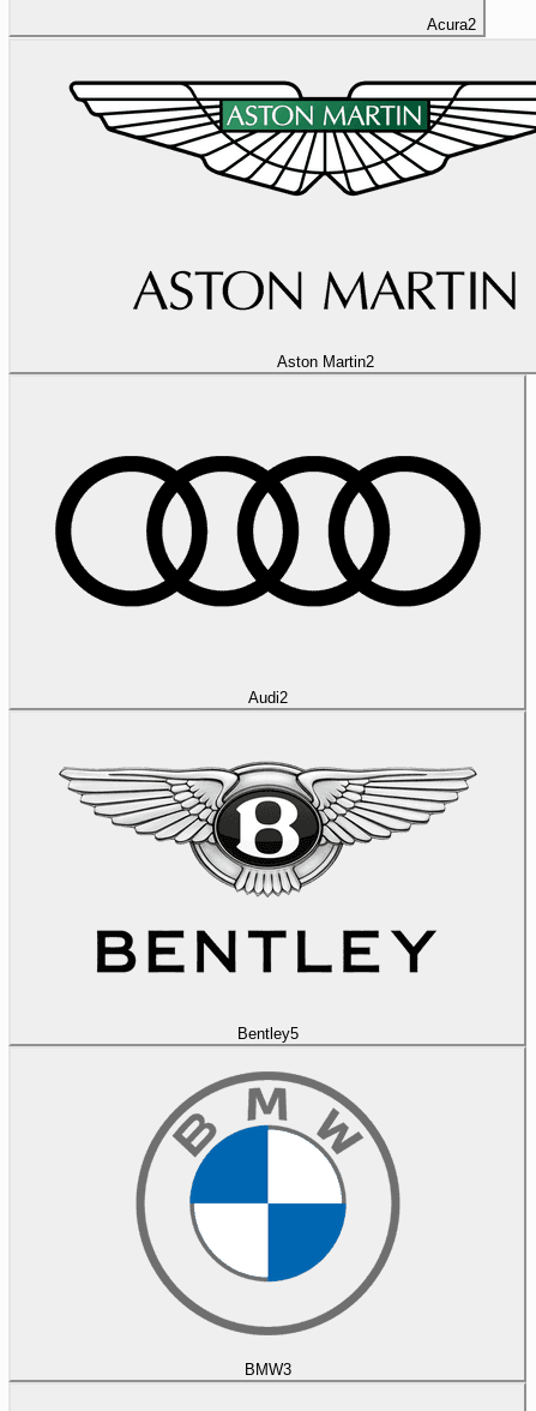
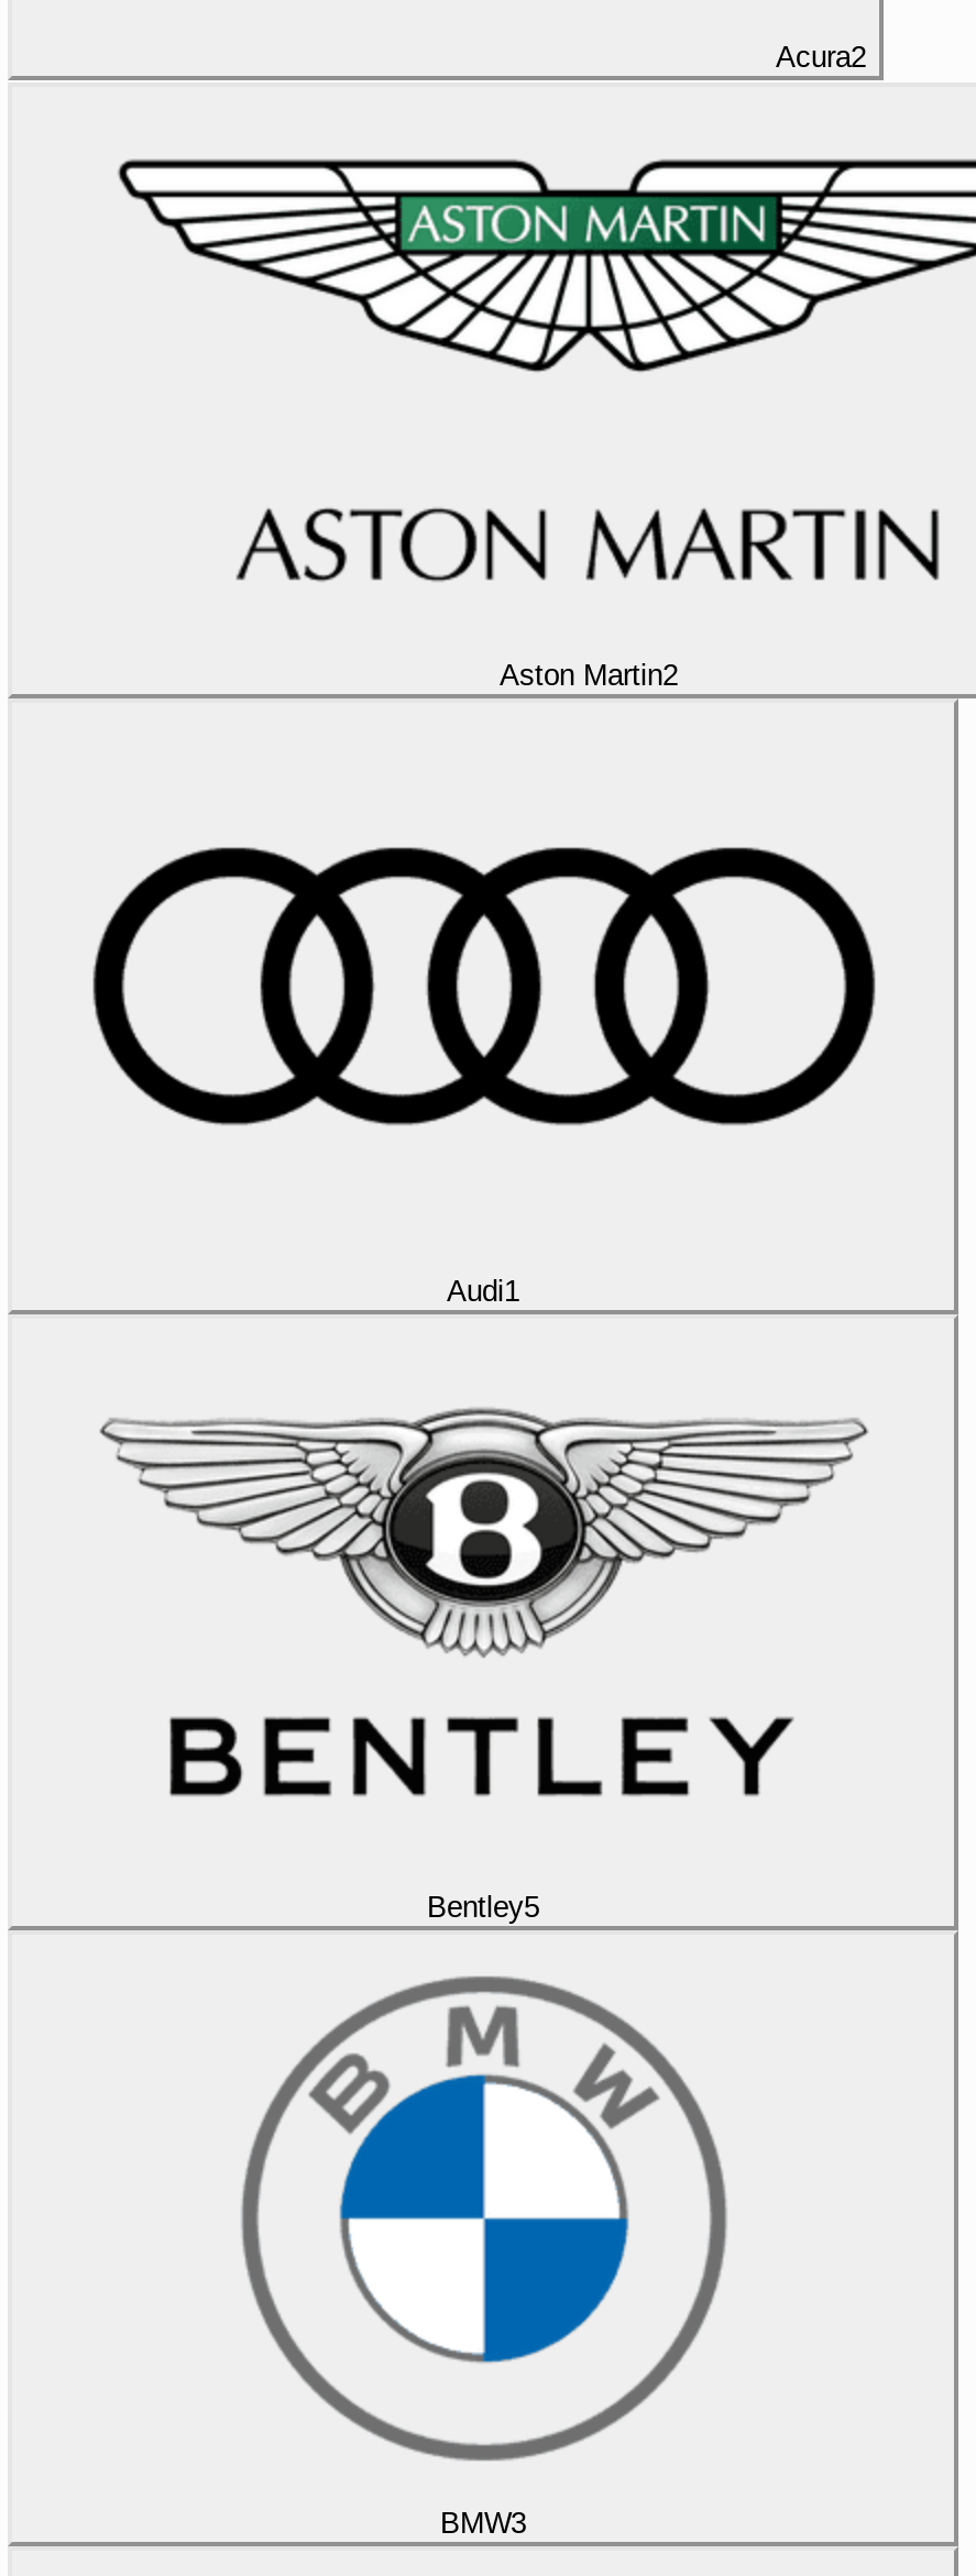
[248,689,287,707] Audi2 -> [447,1275,519,1308] Audi1

